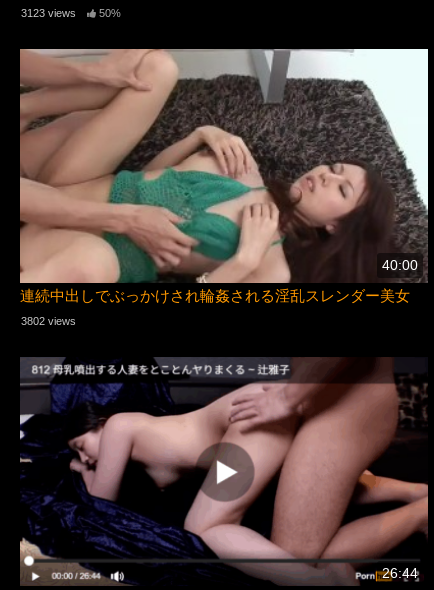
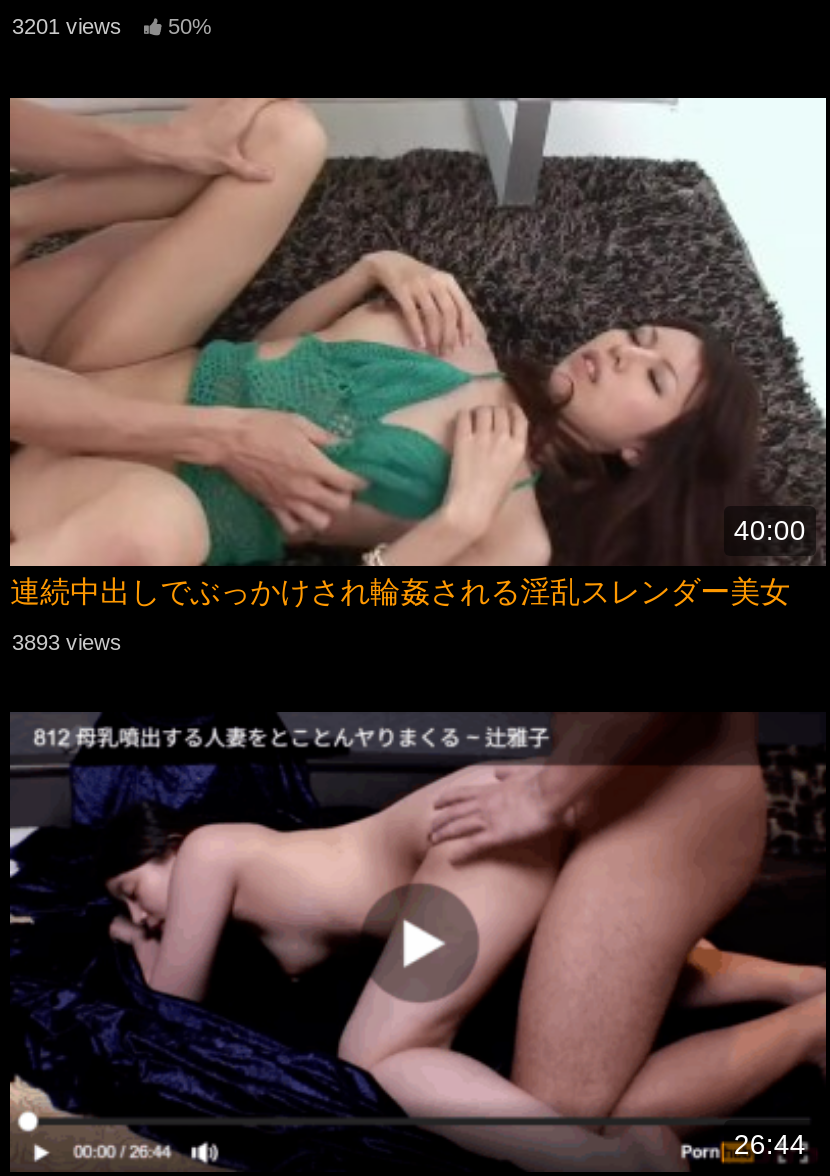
[21,7,121,19] 3123 views 50% -> [12,14,212,38] 3201 views 50%
[21,315,76,327] 3802 views -> [12,629,122,653] 3893 views

